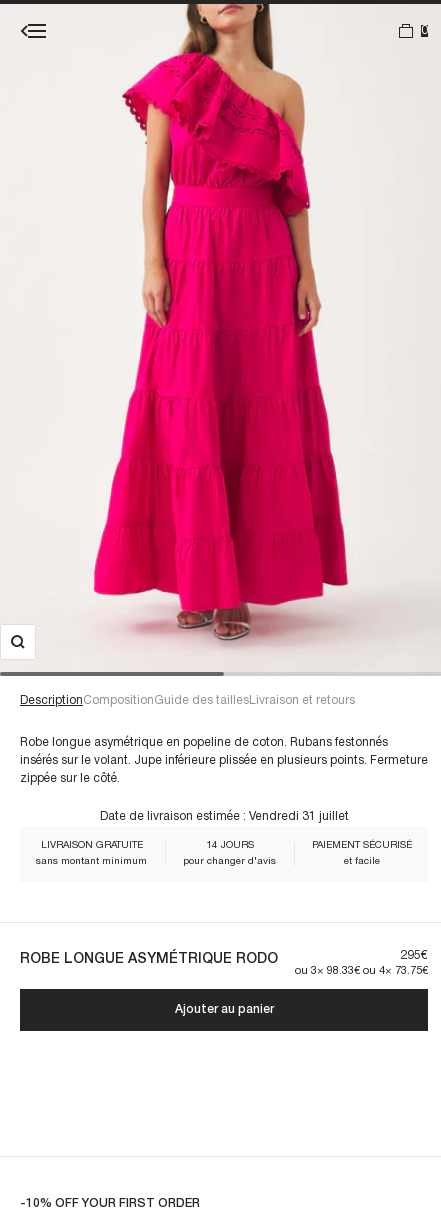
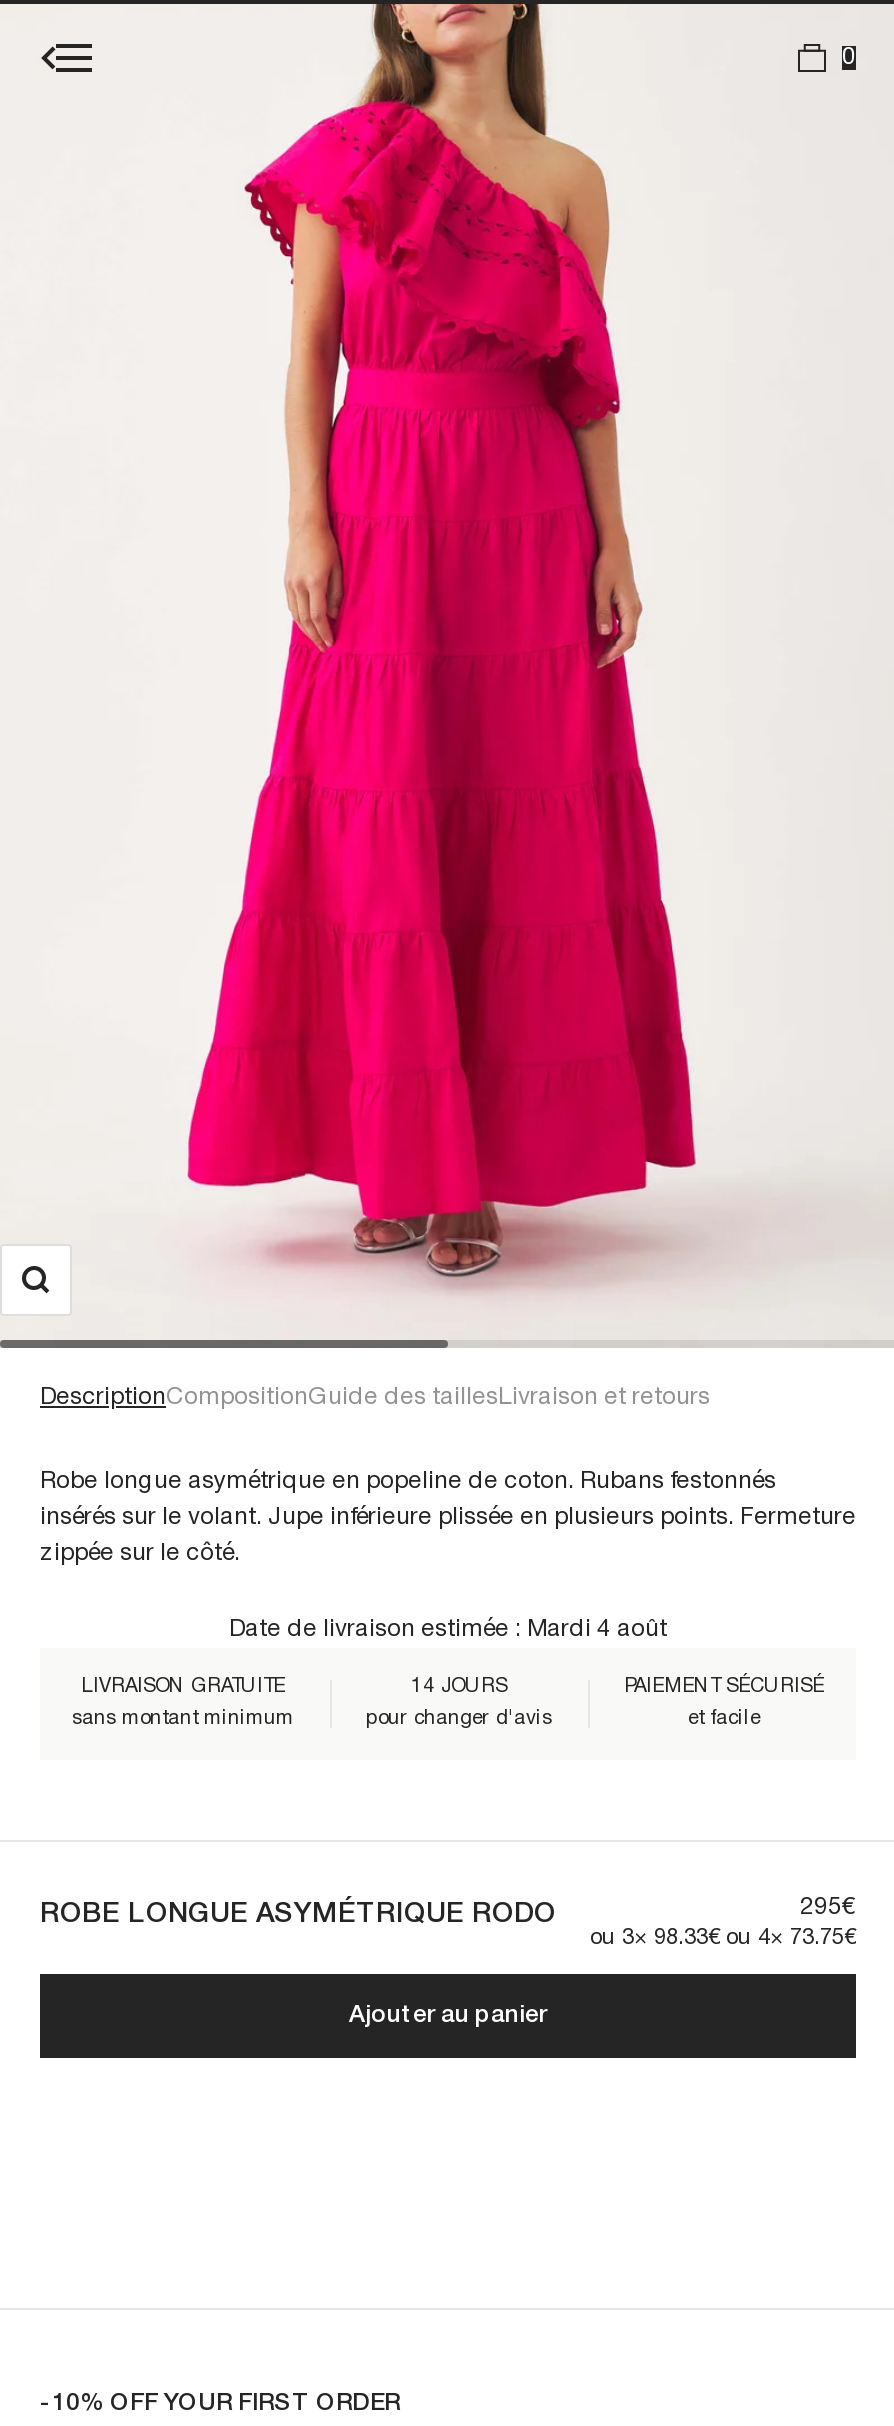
[99,811,348,822] Date de livraison estimée : Vendredi 31 juillet -> [229,1618,667,1640] Date de livraison estimée : Mardi 4 août

